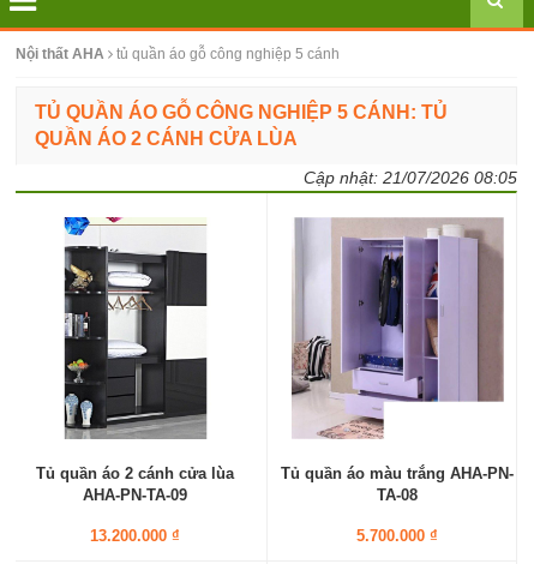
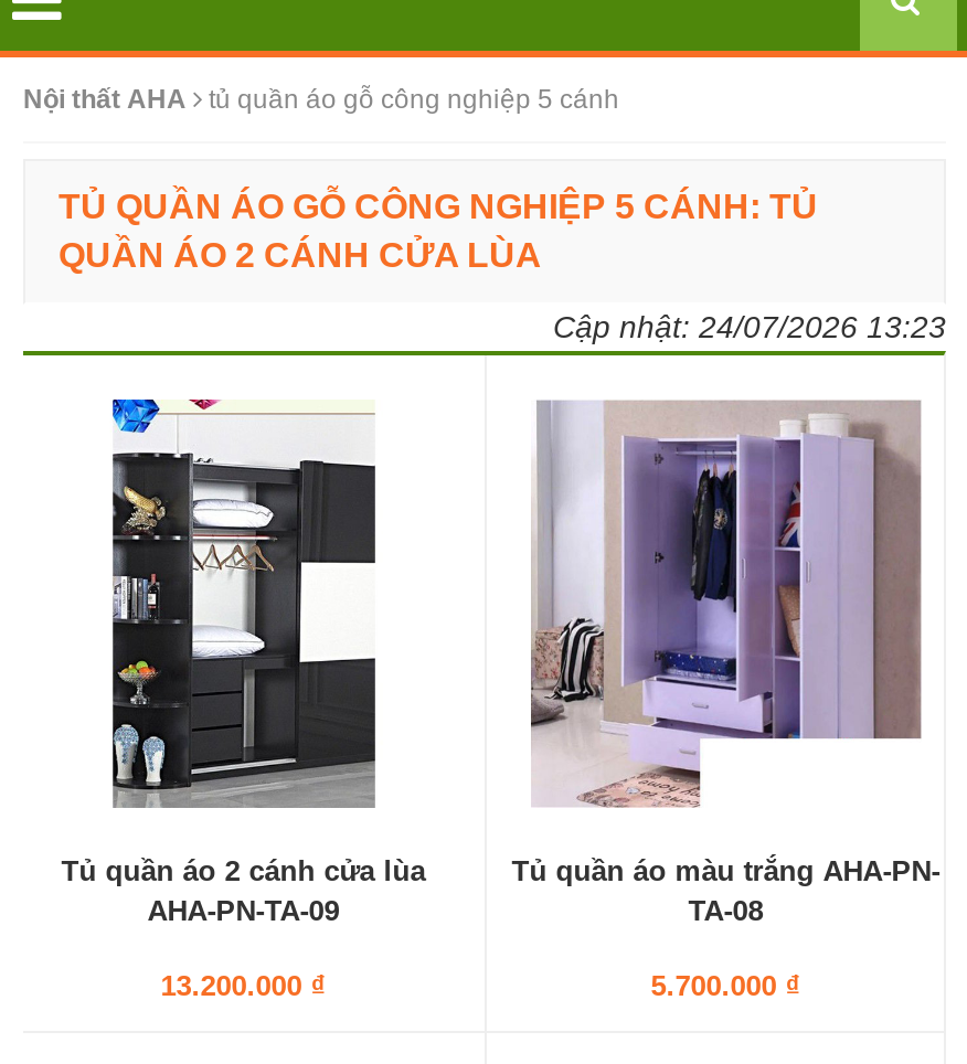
[304,168,517,187] Cập nhật: 21/07/2026 08:05 -> [553,309,946,344] Cập nhật: 24/07/2026 13:23

